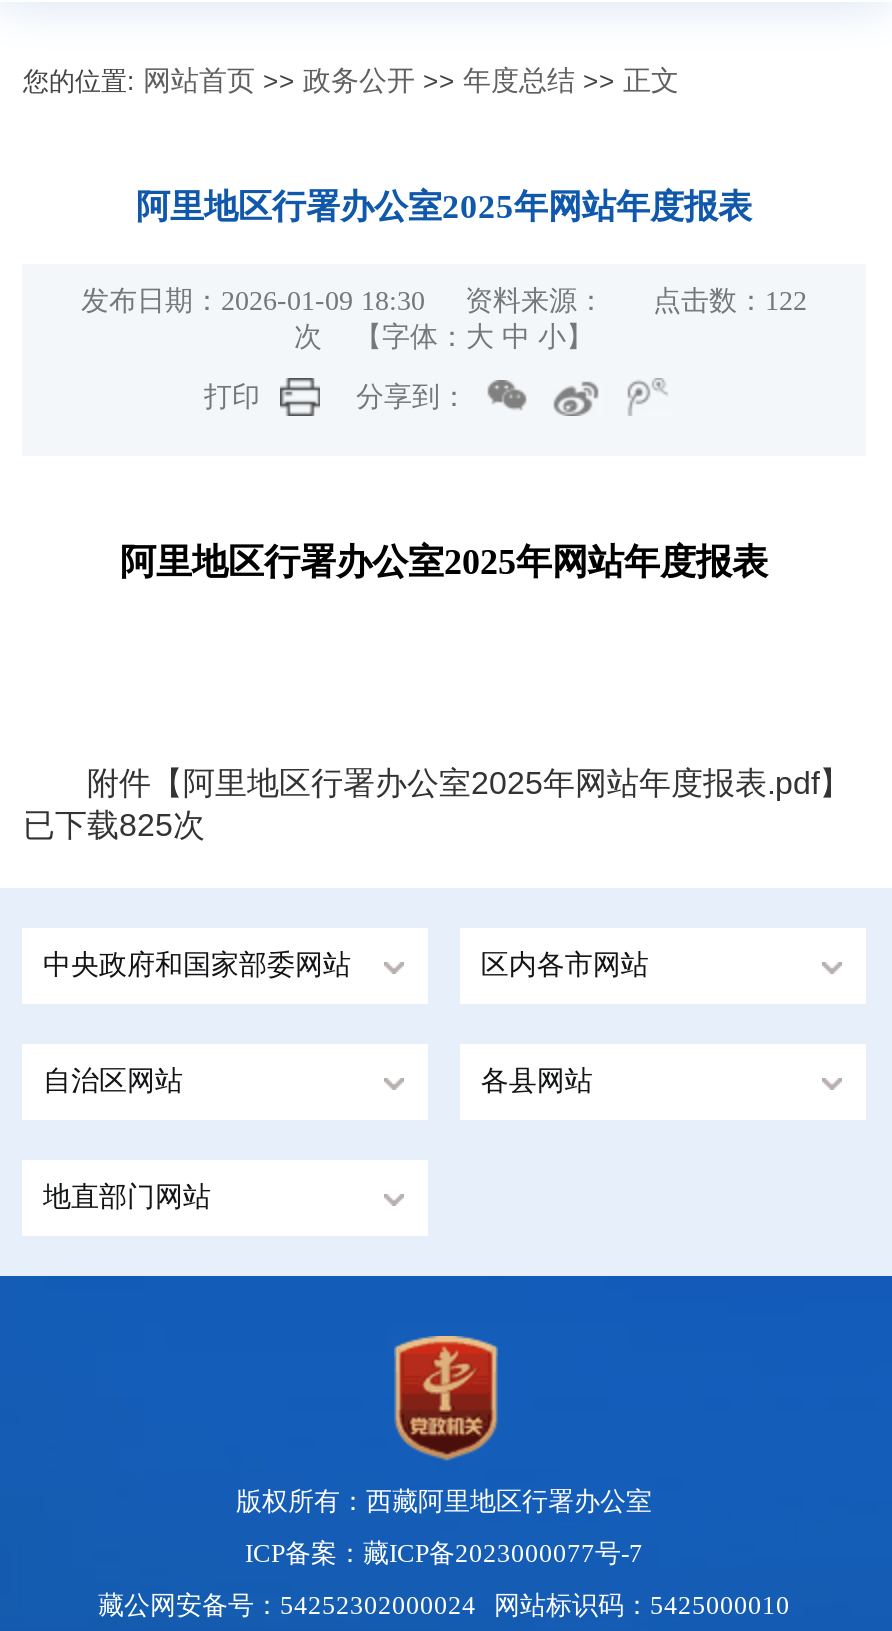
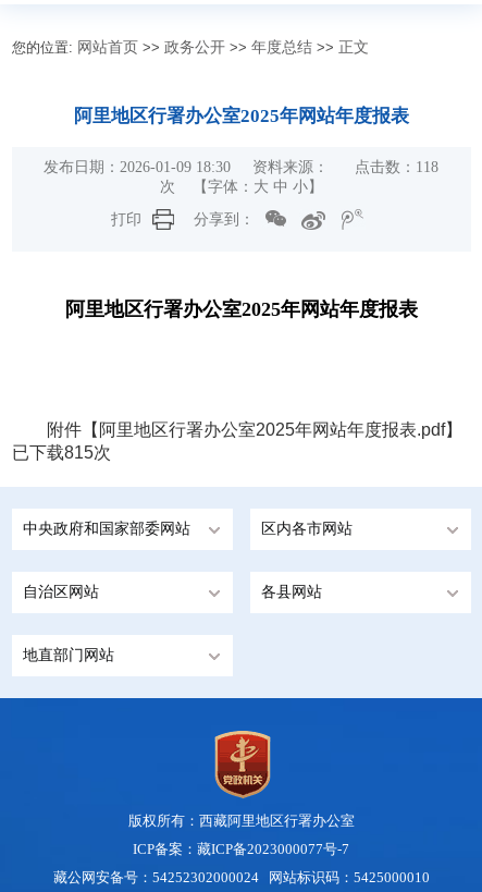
[81,286,807,316] 发布日期：2026-01-09 18:30 资料来源： 点击数：122 -> [44,159,439,175] 发布日期：2026-01-09 18:30 资料来源： 点击数：118
[23,808,205,842] 已下载825次 -> [12,443,111,462] 已下载815次

